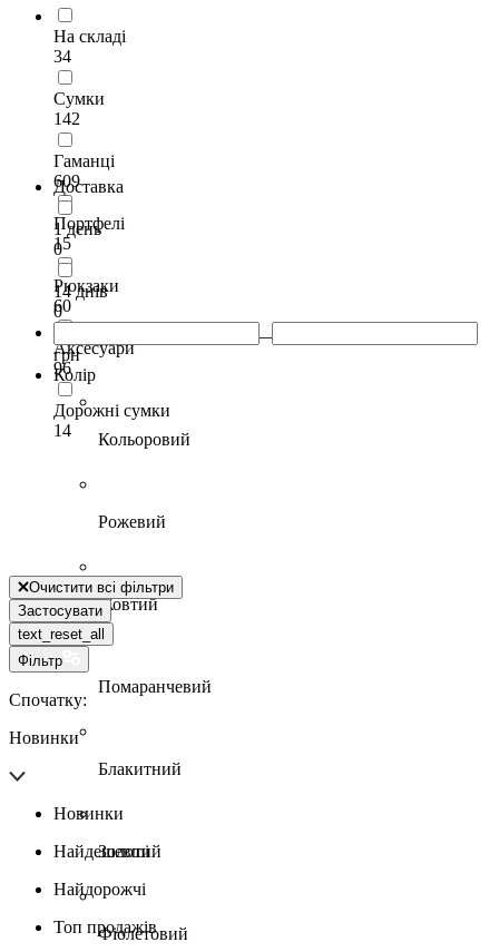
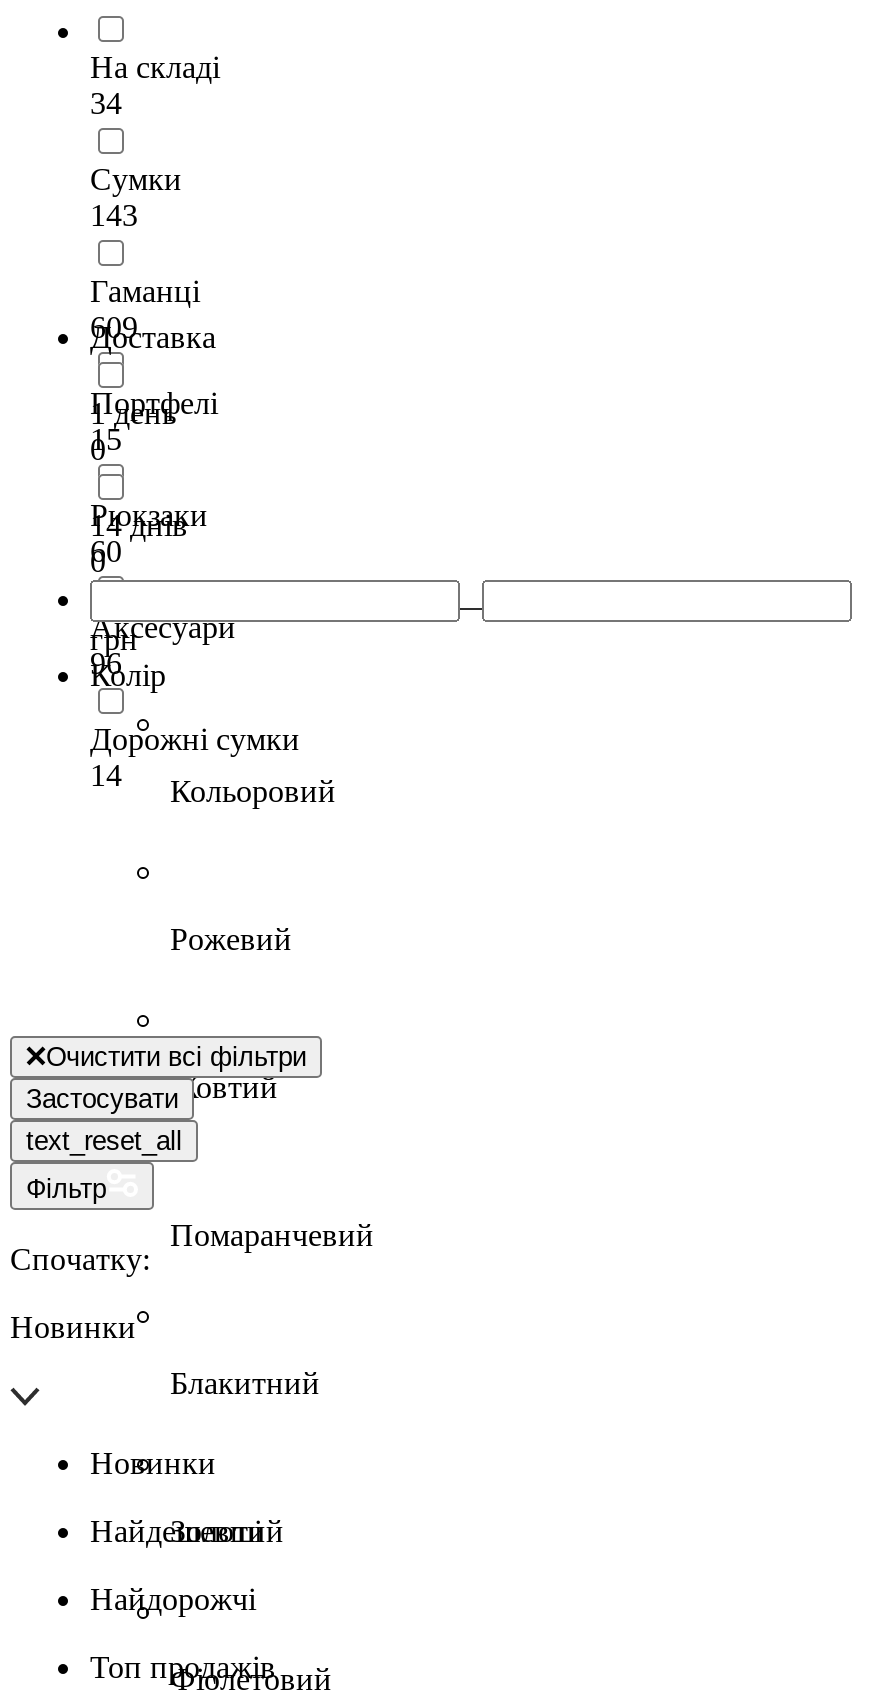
[53,109,80,128] 142 -> [90,198,138,232] 143

